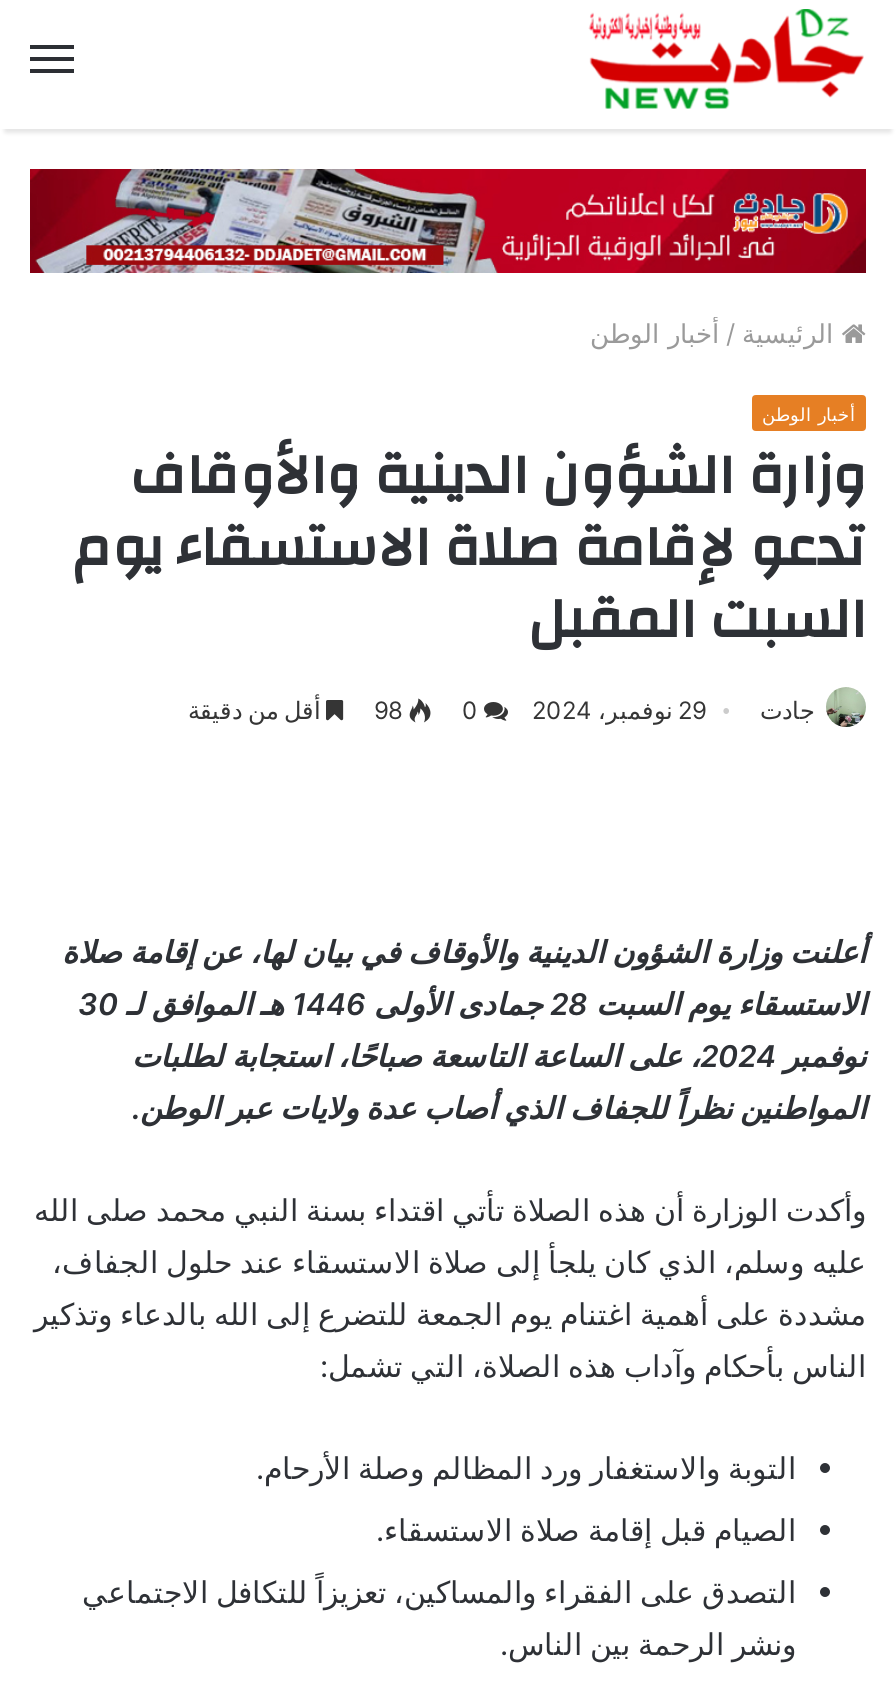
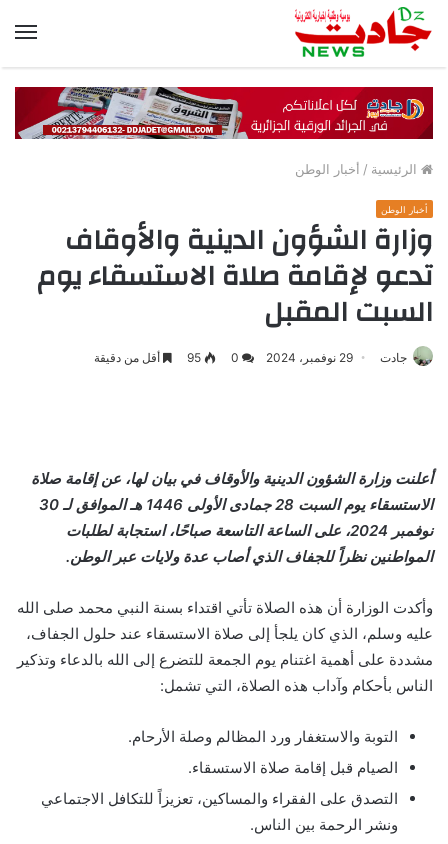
[374,695,402,725] 98 -> [187,350,201,365] 95

